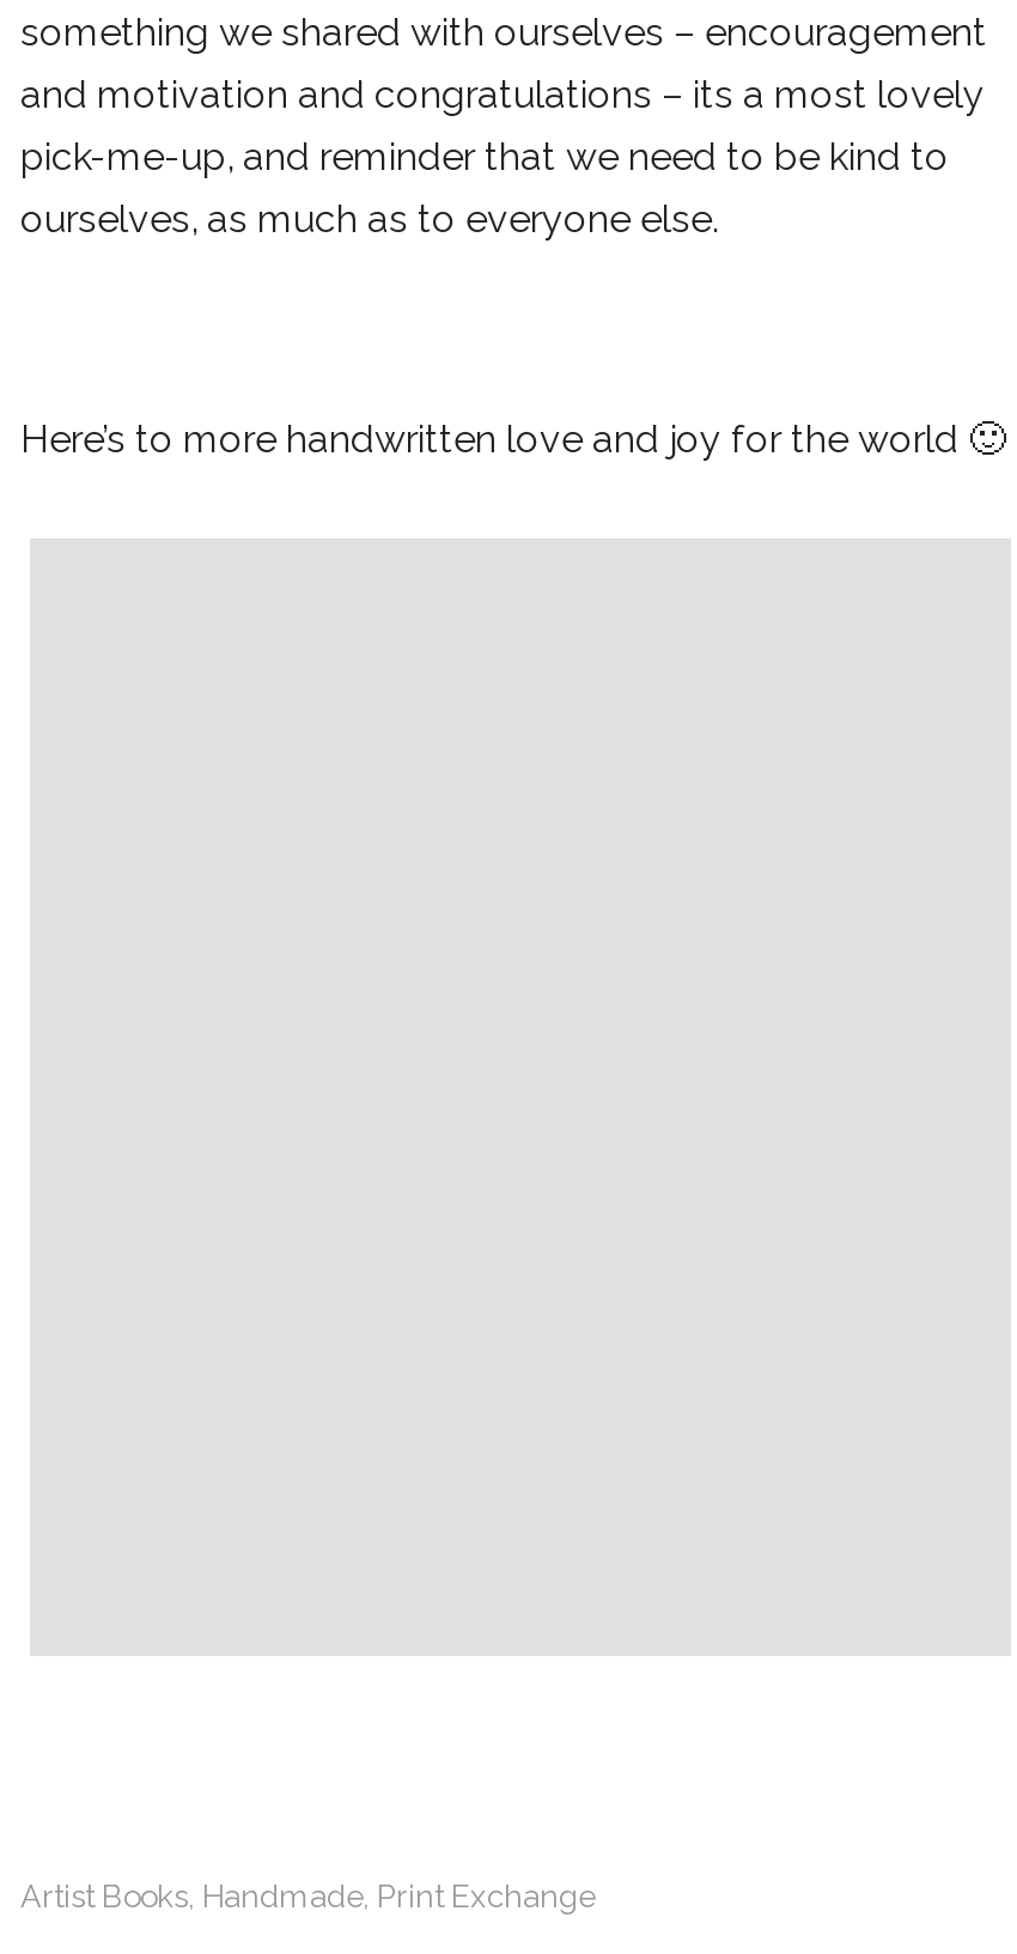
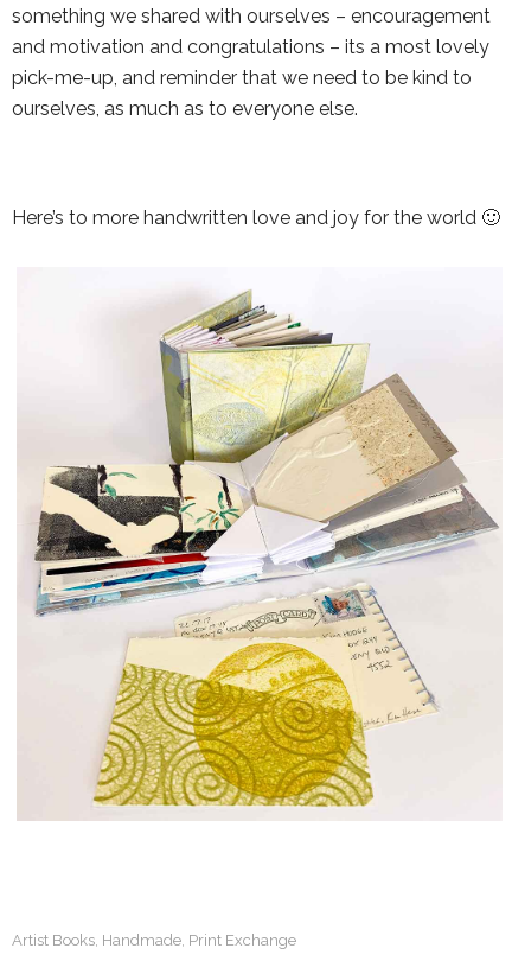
none -> [33,271,499,808] [image]

